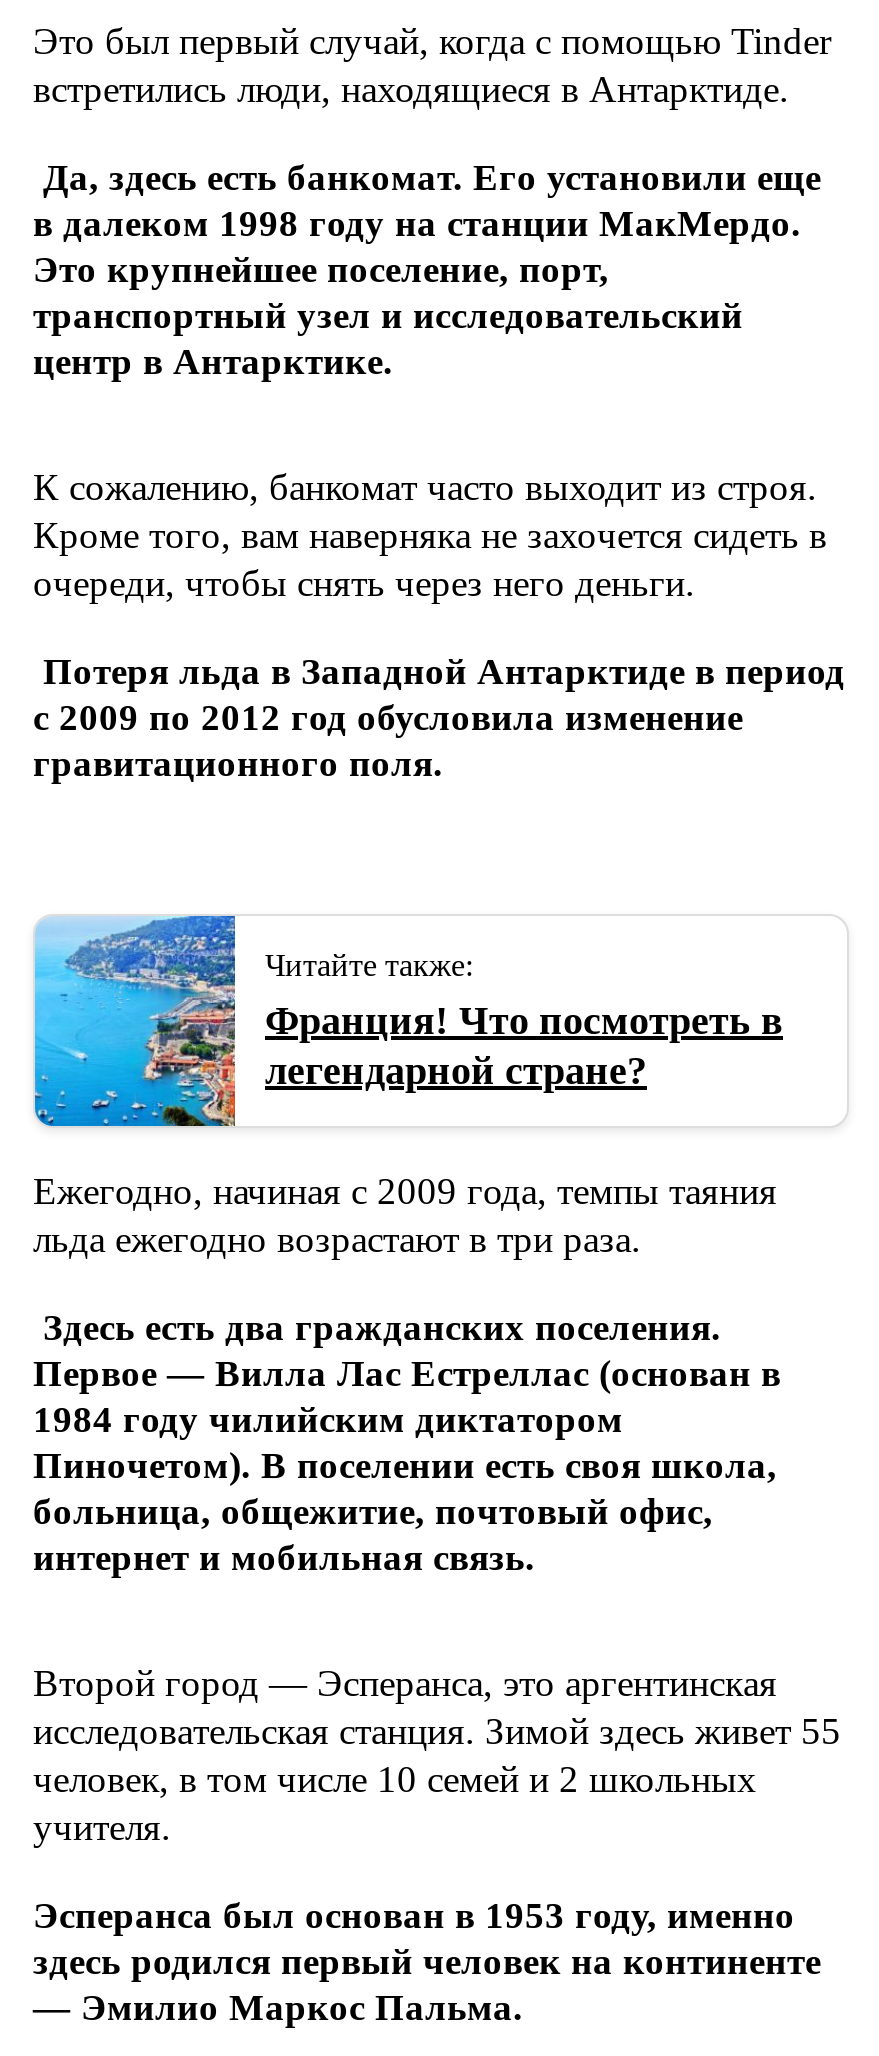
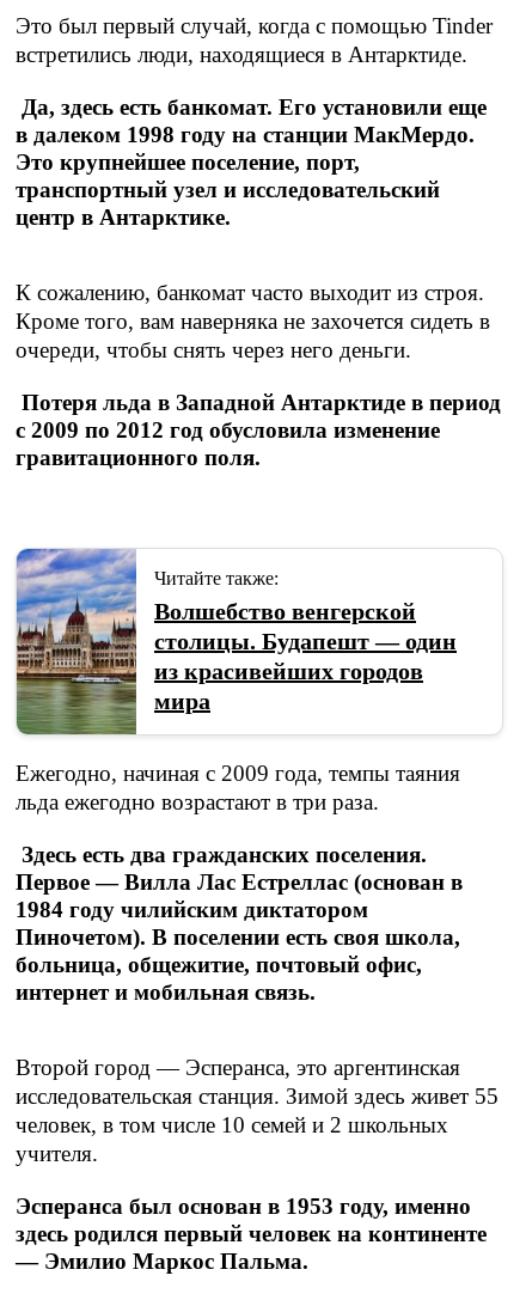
[33,914,783,1128] [image] | Франция! Что посмотреть в | легендарной стране? -> [16,548,457,736] [image] | Волшебство венгерской | столицы. Будапешт — один | из красивейших городов | мира

